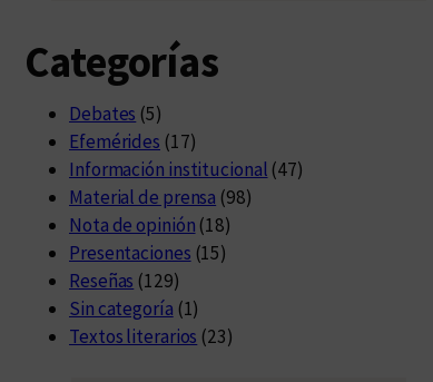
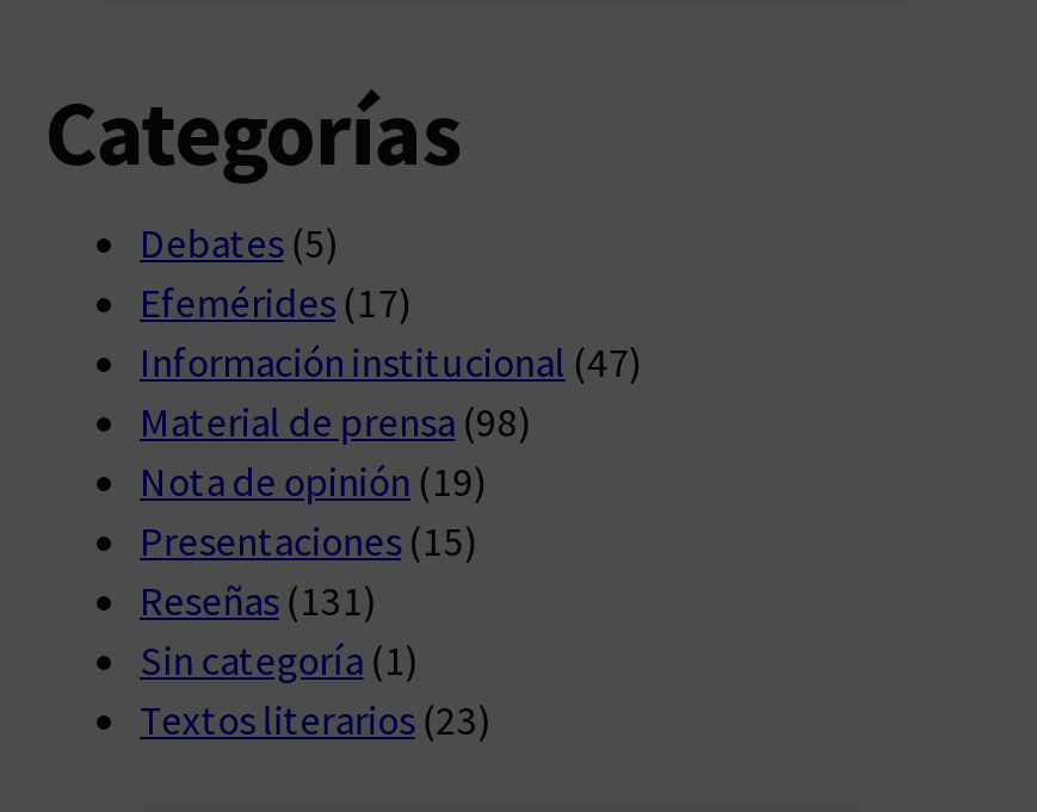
[69,213,232,237] Nota de opinión (18) -> [140,455,488,508] Nota de opinión (19)
[69,268,180,293] Reseñas (129) -> [140,574,378,627] Reseñas (131)

